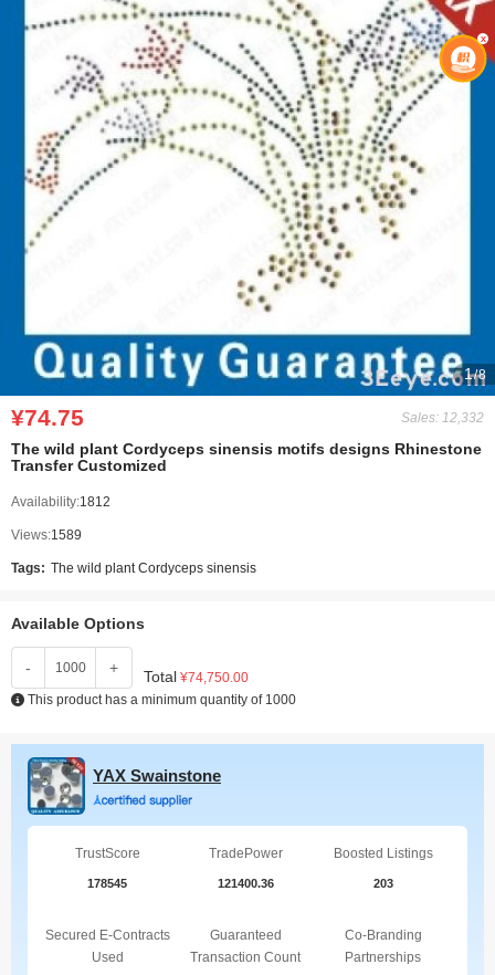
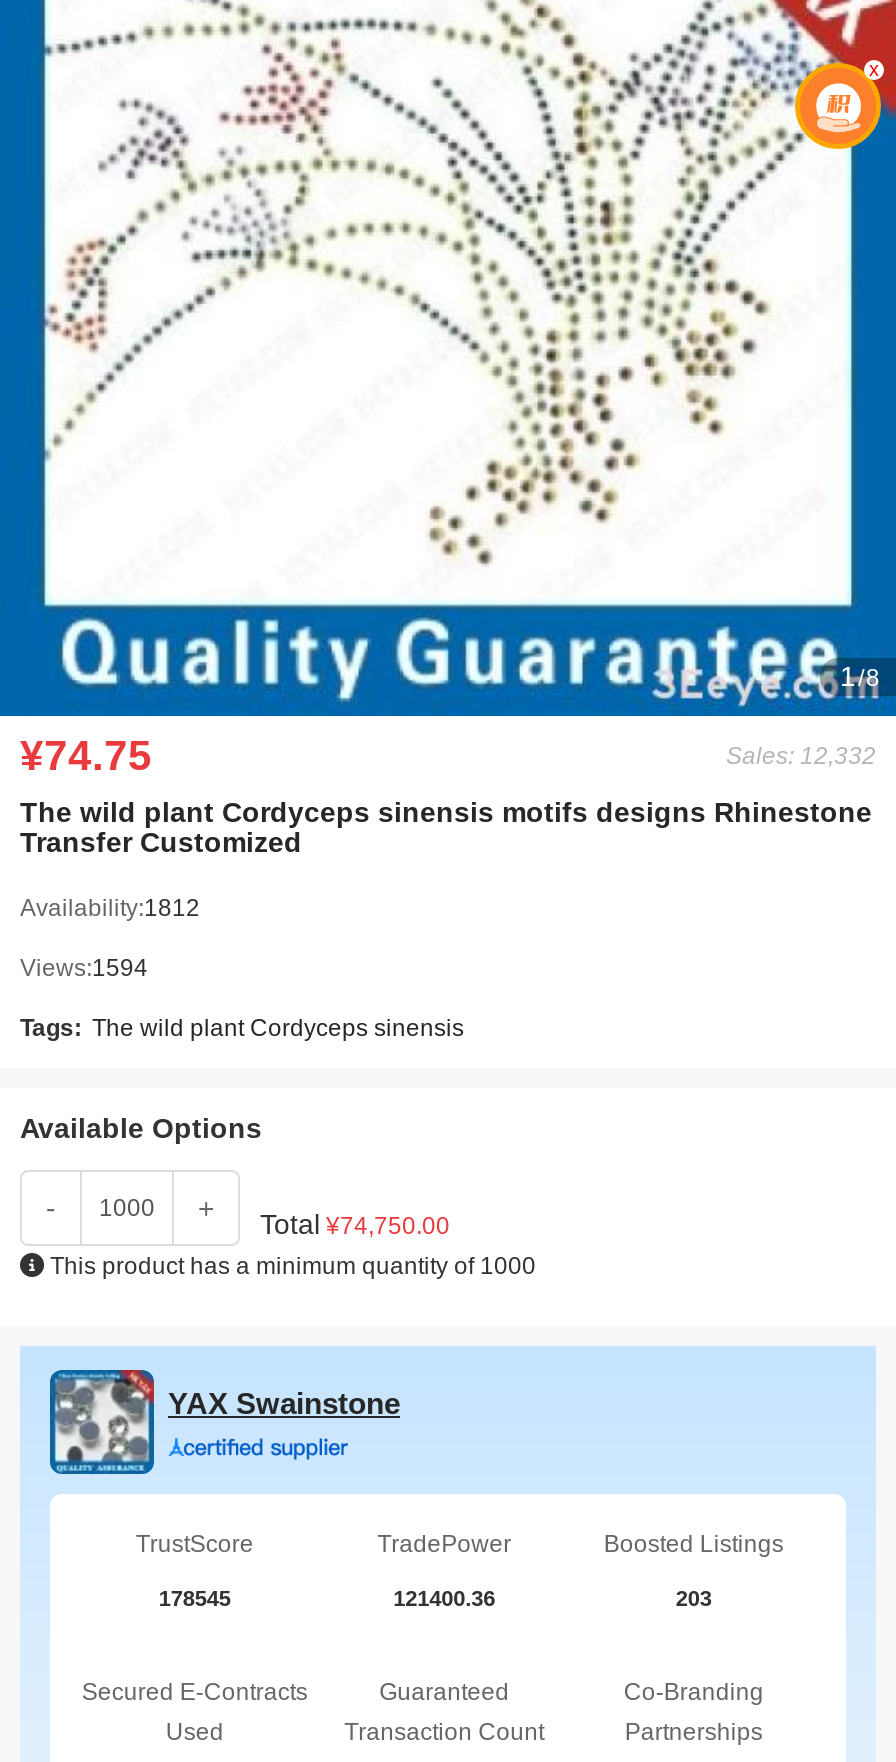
[11,527,82,543] Views:1589 -> [20,954,148,982] Views:1594

